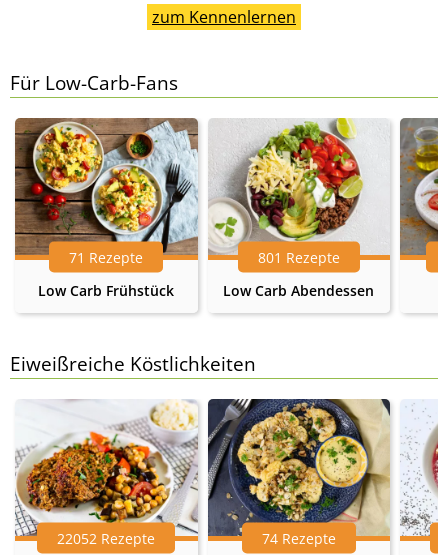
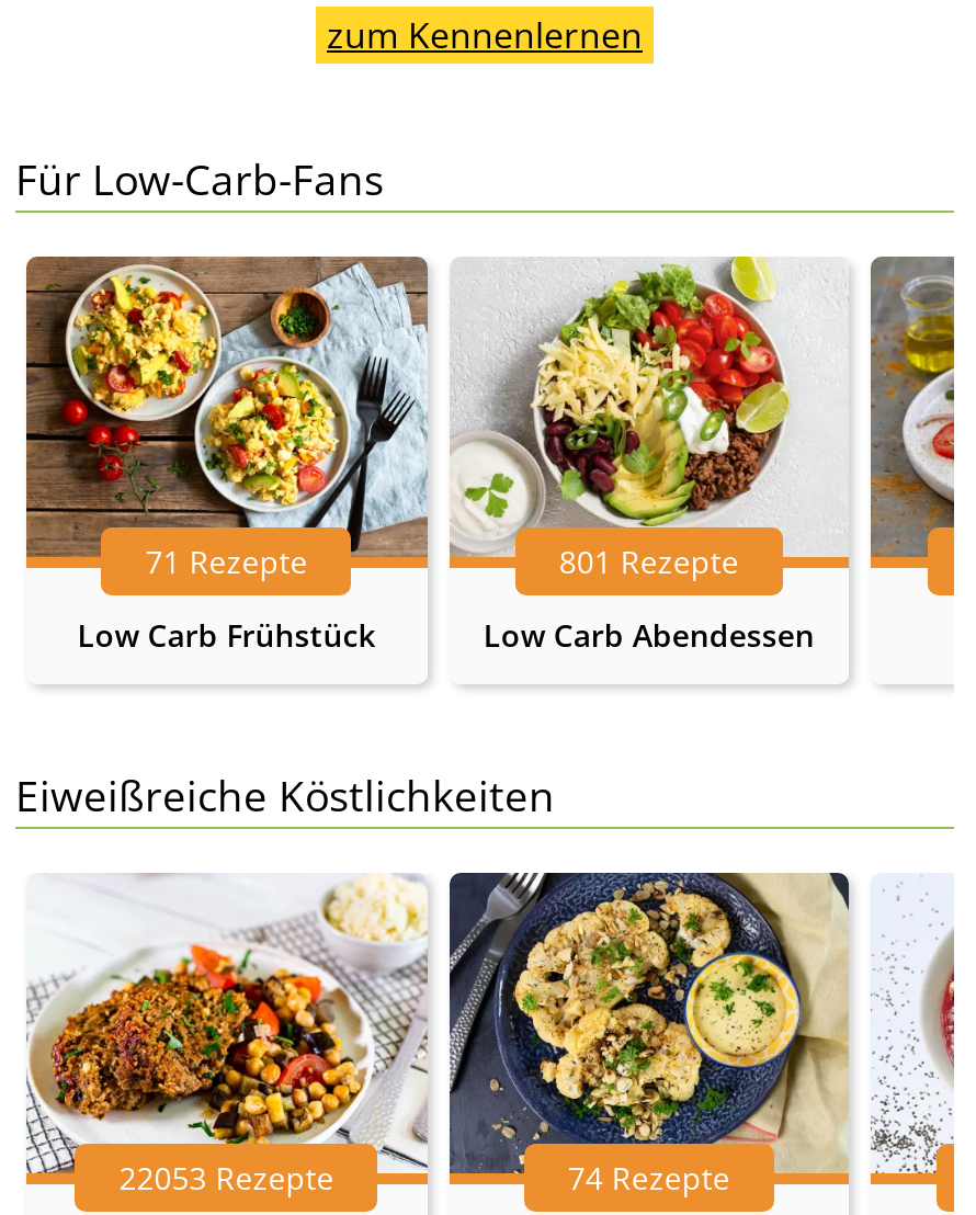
[57,529,155,548] 22052 Rezepte -> [119,1158,334,1199] 22053 Rezepte

